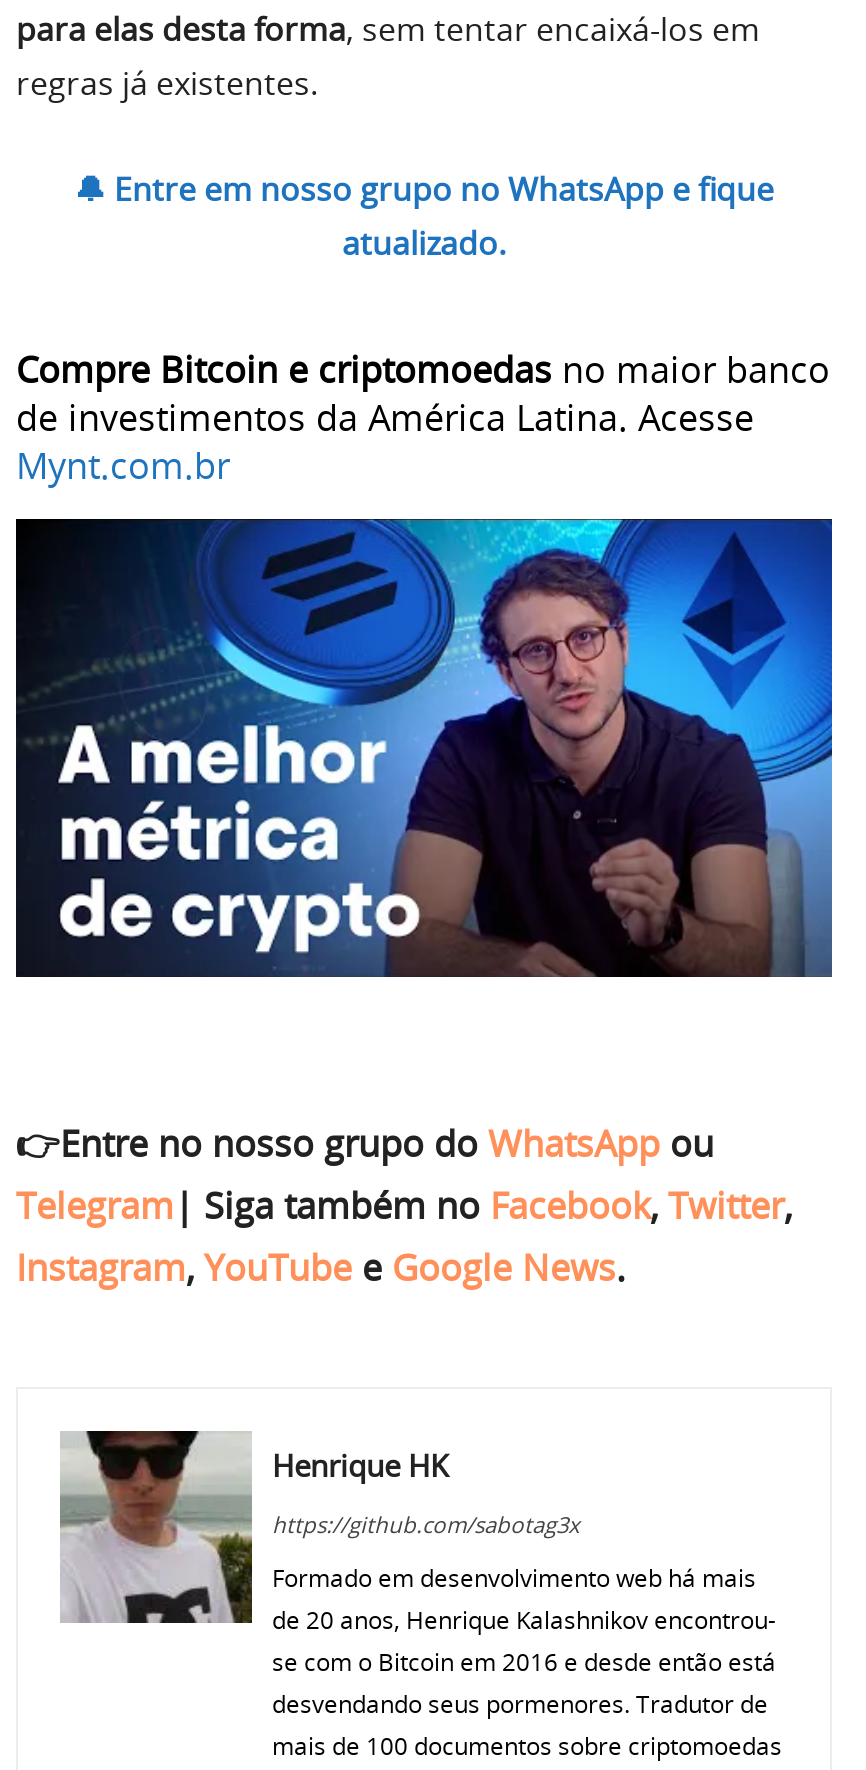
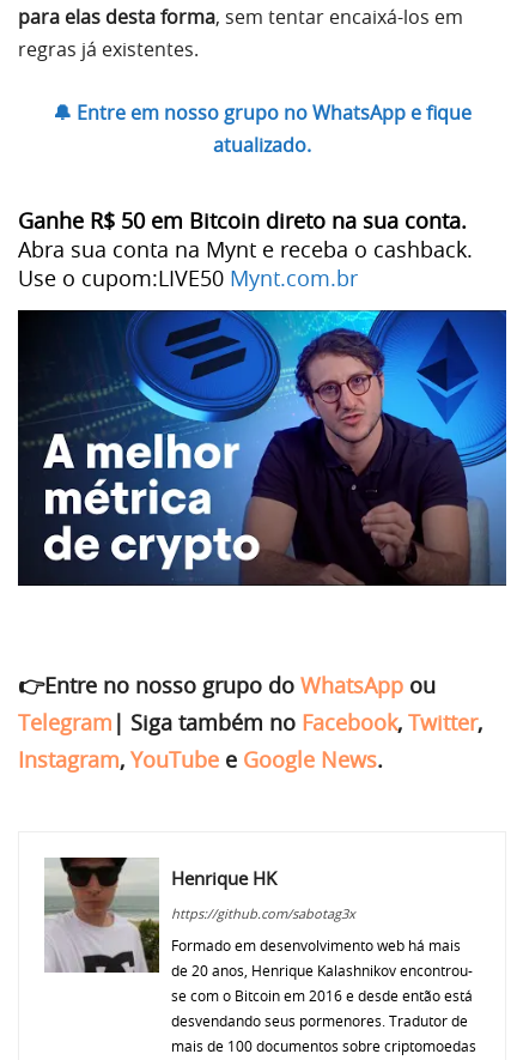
[16,345,830,489] Compre Bitcoin e criptomoedas no maior banco | de investimentos da América Latina. Acesse | Mynt.com.br -> [18,206,473,293] Ganhe R$ 50 em Bitcoin direto na sua conta. | Abra sua conta na Mynt e receba o cashback. | Use o cupom:LIVE50 Mynt.com.br

